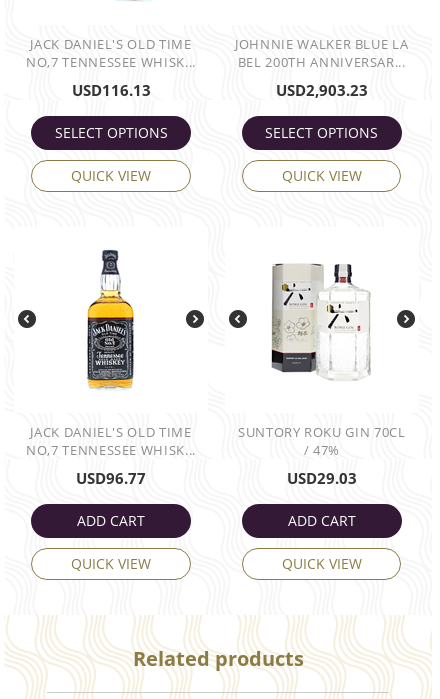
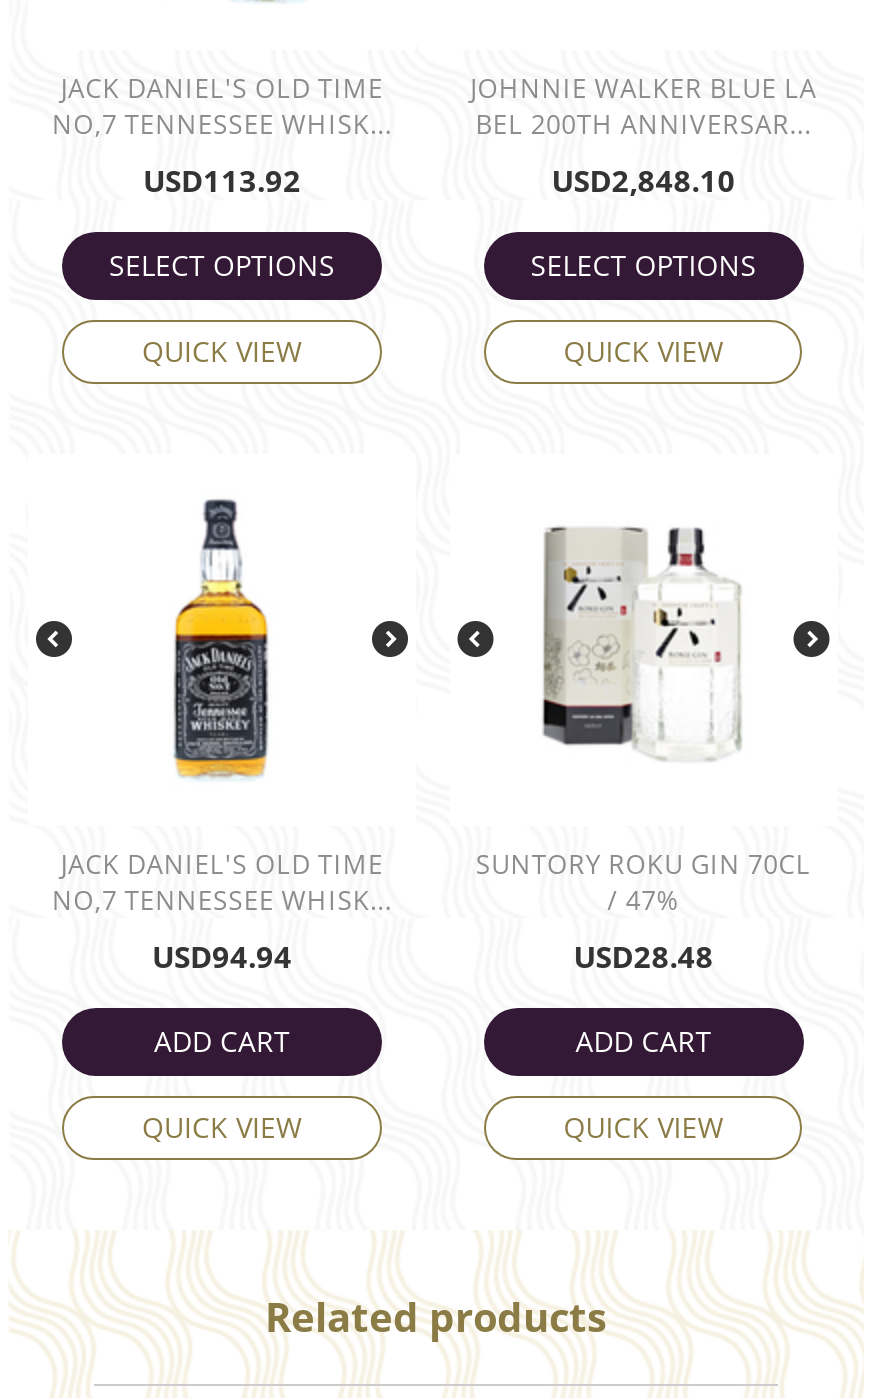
[71,80,150,100] USD116.13 -> [143,161,301,201] USD113.92
[276,80,368,100] USD2,903.23 -> [552,161,736,201] USD2,848.10
[76,468,146,488] USD96.77 -> [152,936,292,976] USD94.94
[287,468,357,488] USD29.03 -> [574,936,714,976] USD28.48

